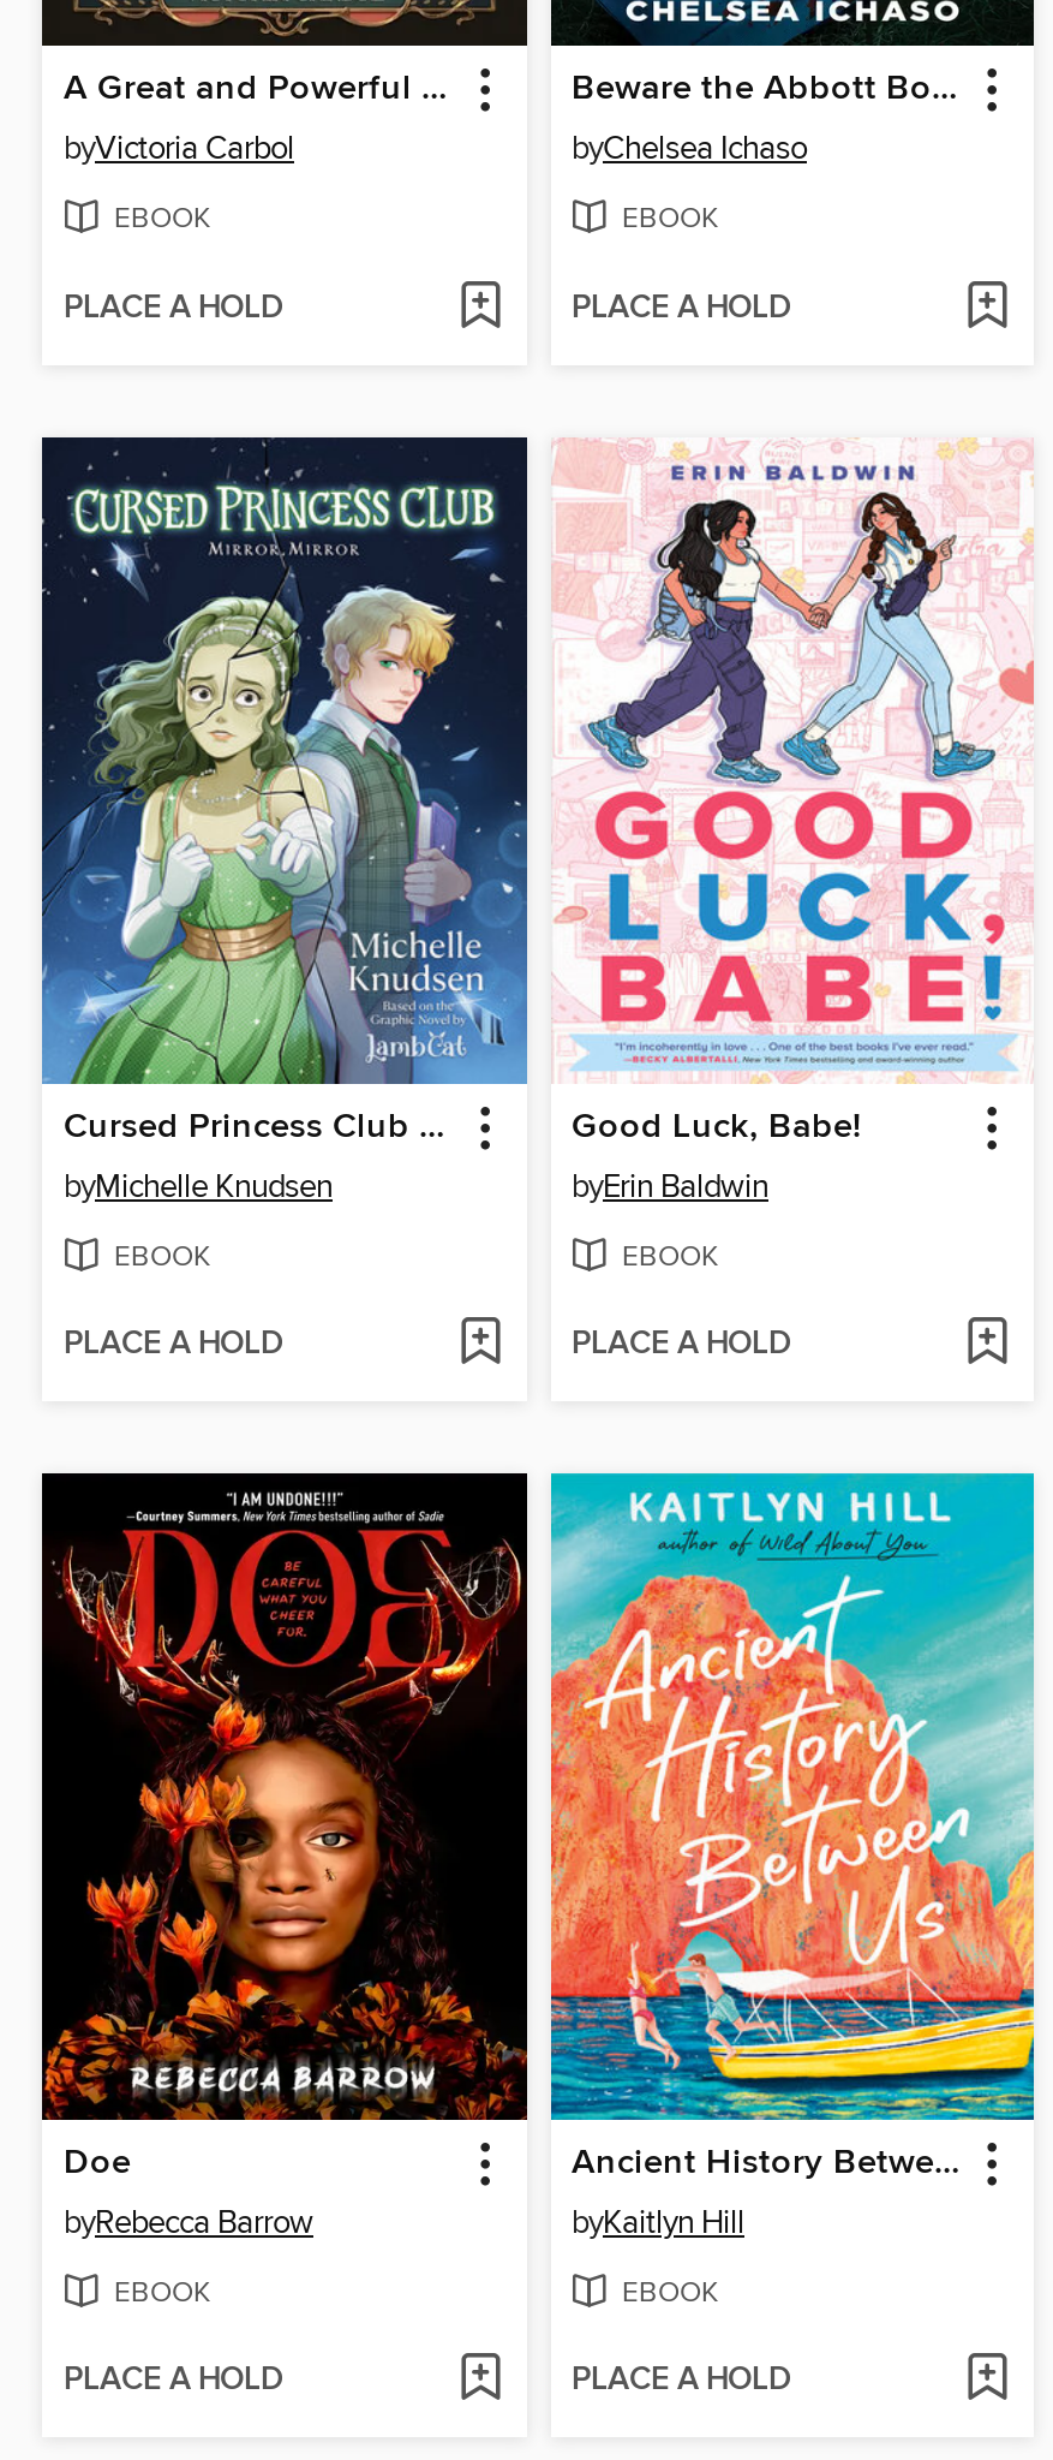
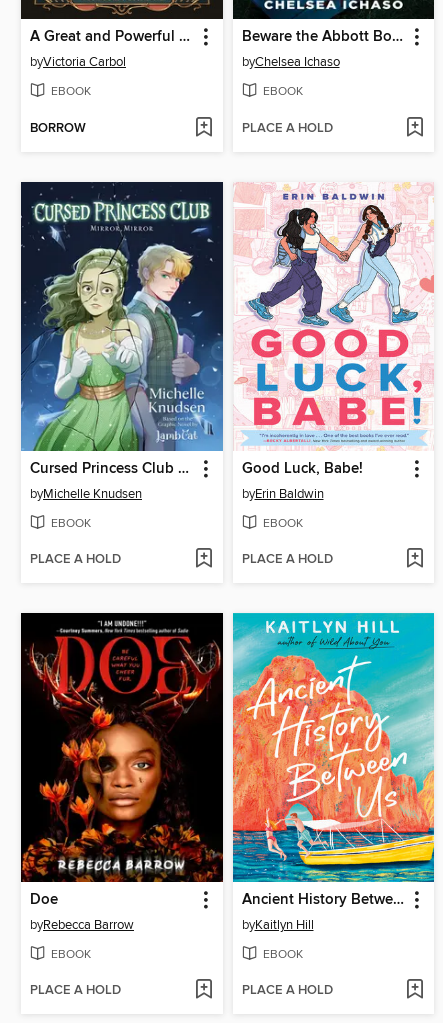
[64,288,282,329] PLACE A HOLD -> [30,120,86,137] BORROW

